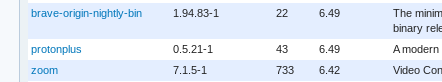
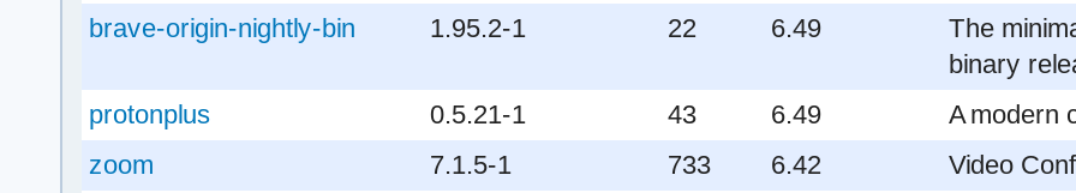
[173,7,219,19] 1.94.83-1 -> [430,13,526,42] 1.95.2-1

